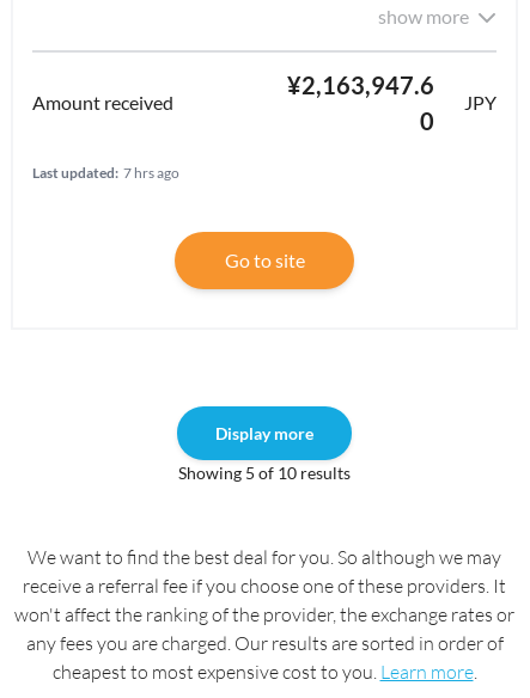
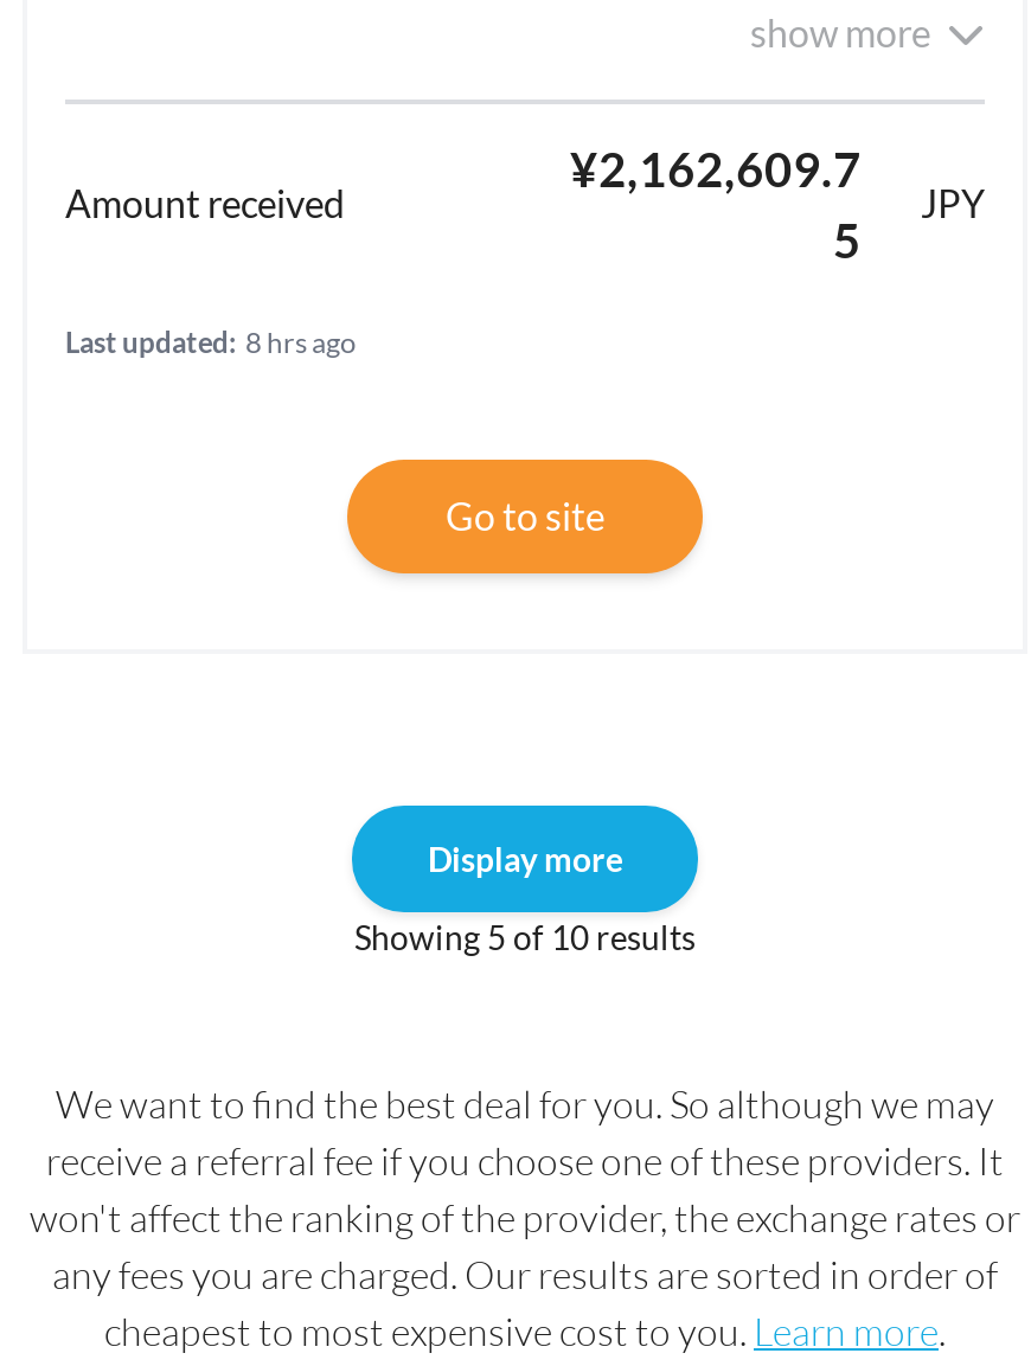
[287,70,434,99] ¥2,163,947.6 -> [570,139,862,196] ¥2,162,609.7
[420,106,434,135] 0 -> [833,210,862,267] 5
[32,164,179,181] Last updated: 7 hrs ago -> [65,324,357,360] Last updated: 8 hrs ago

